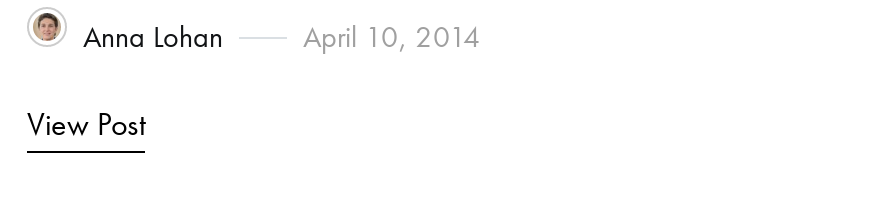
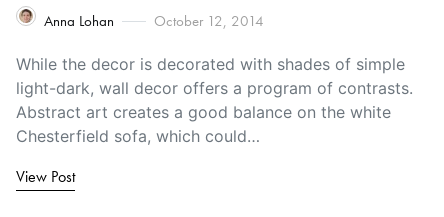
[303,17,481,57] April 10, 2014 -> [16,11,413,146] October 12, 2014 | While the decor is decorated with shades of simple | light-dark, wall decor offers a program of contrasts. | Abstract art creates a good balance on the white | Chesterfield sofa, which could…

